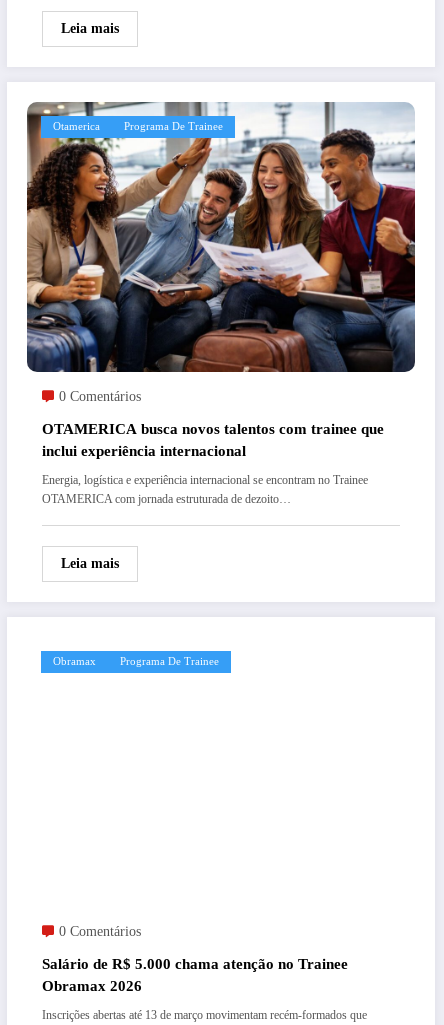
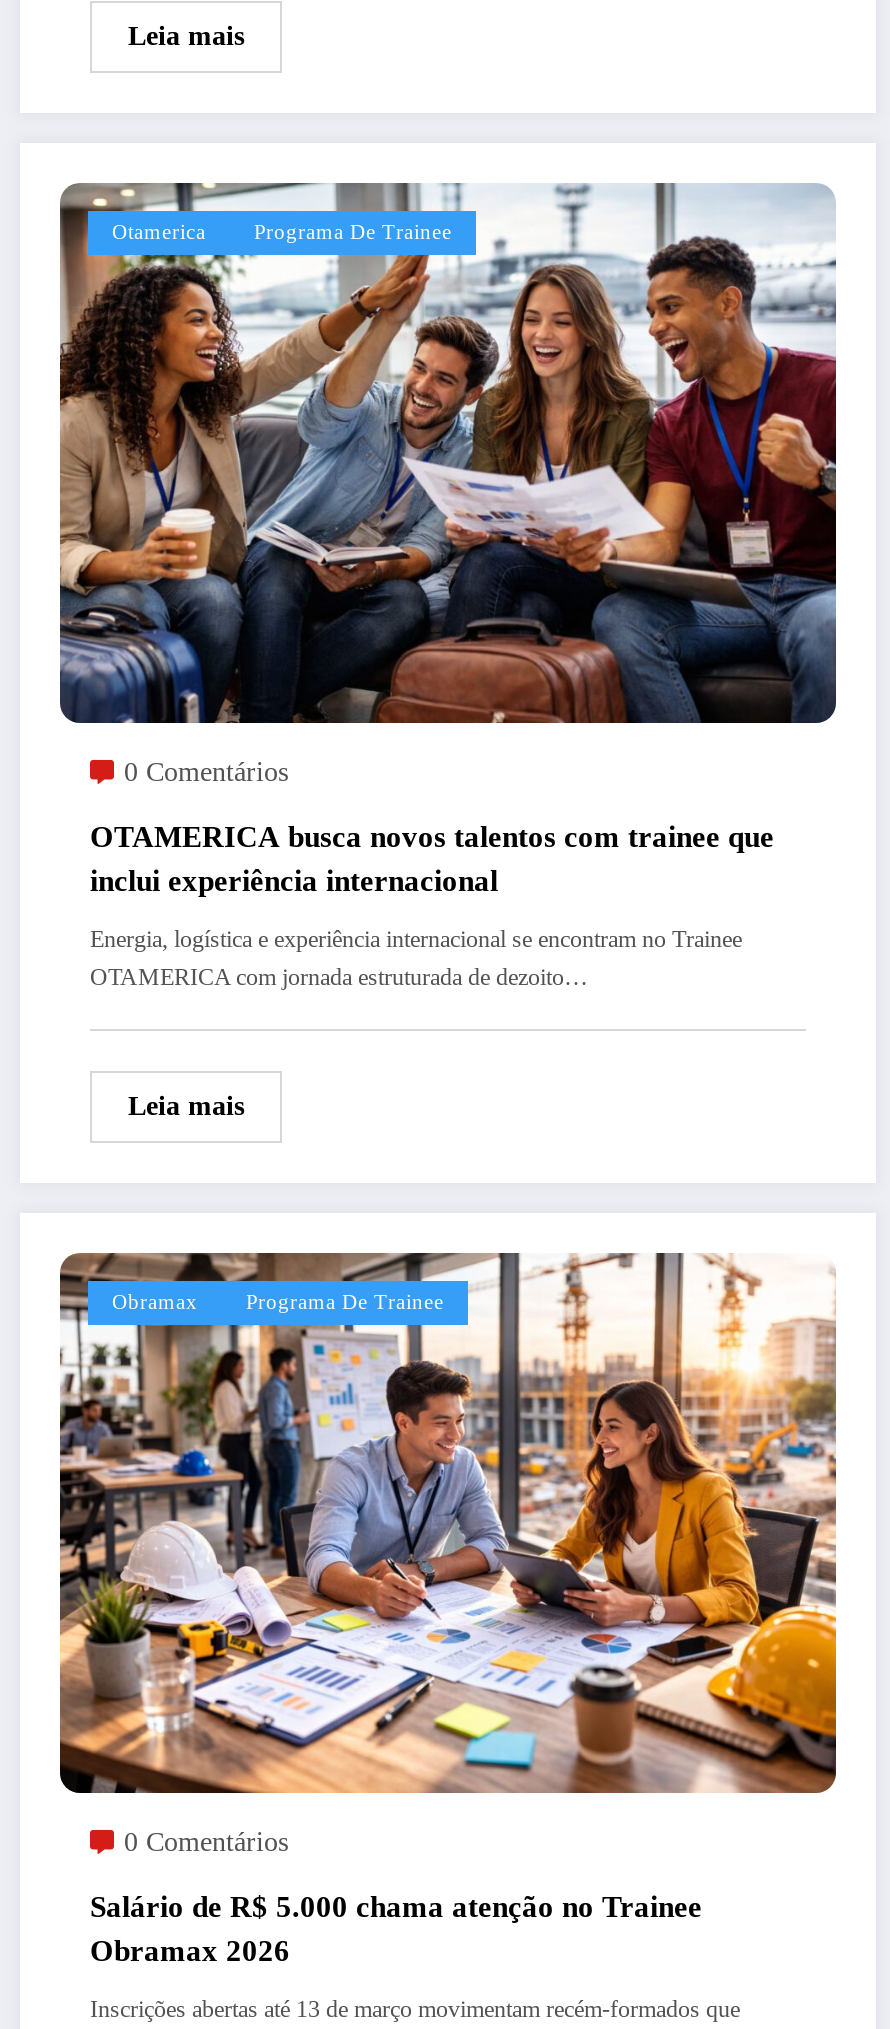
none -> [58,1251,838,1795] [image]

